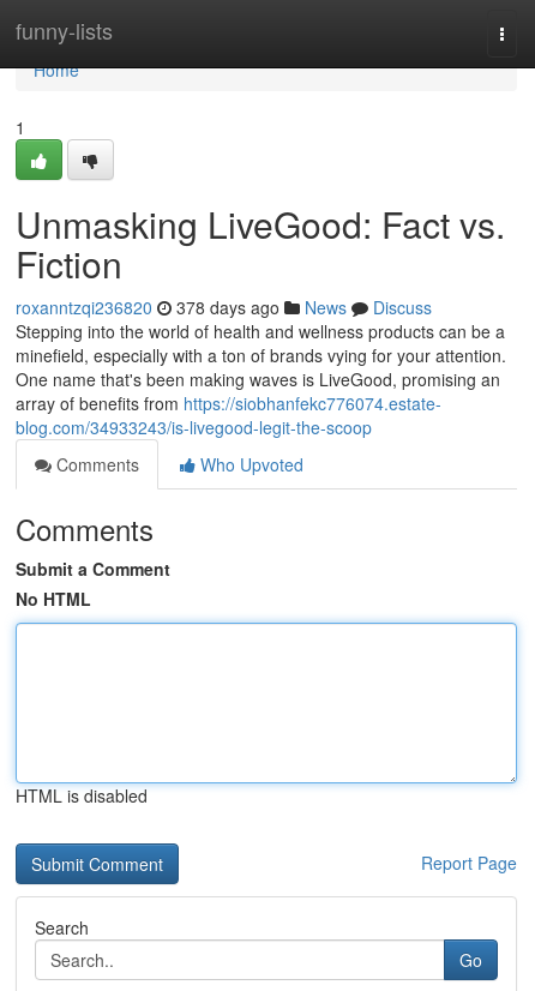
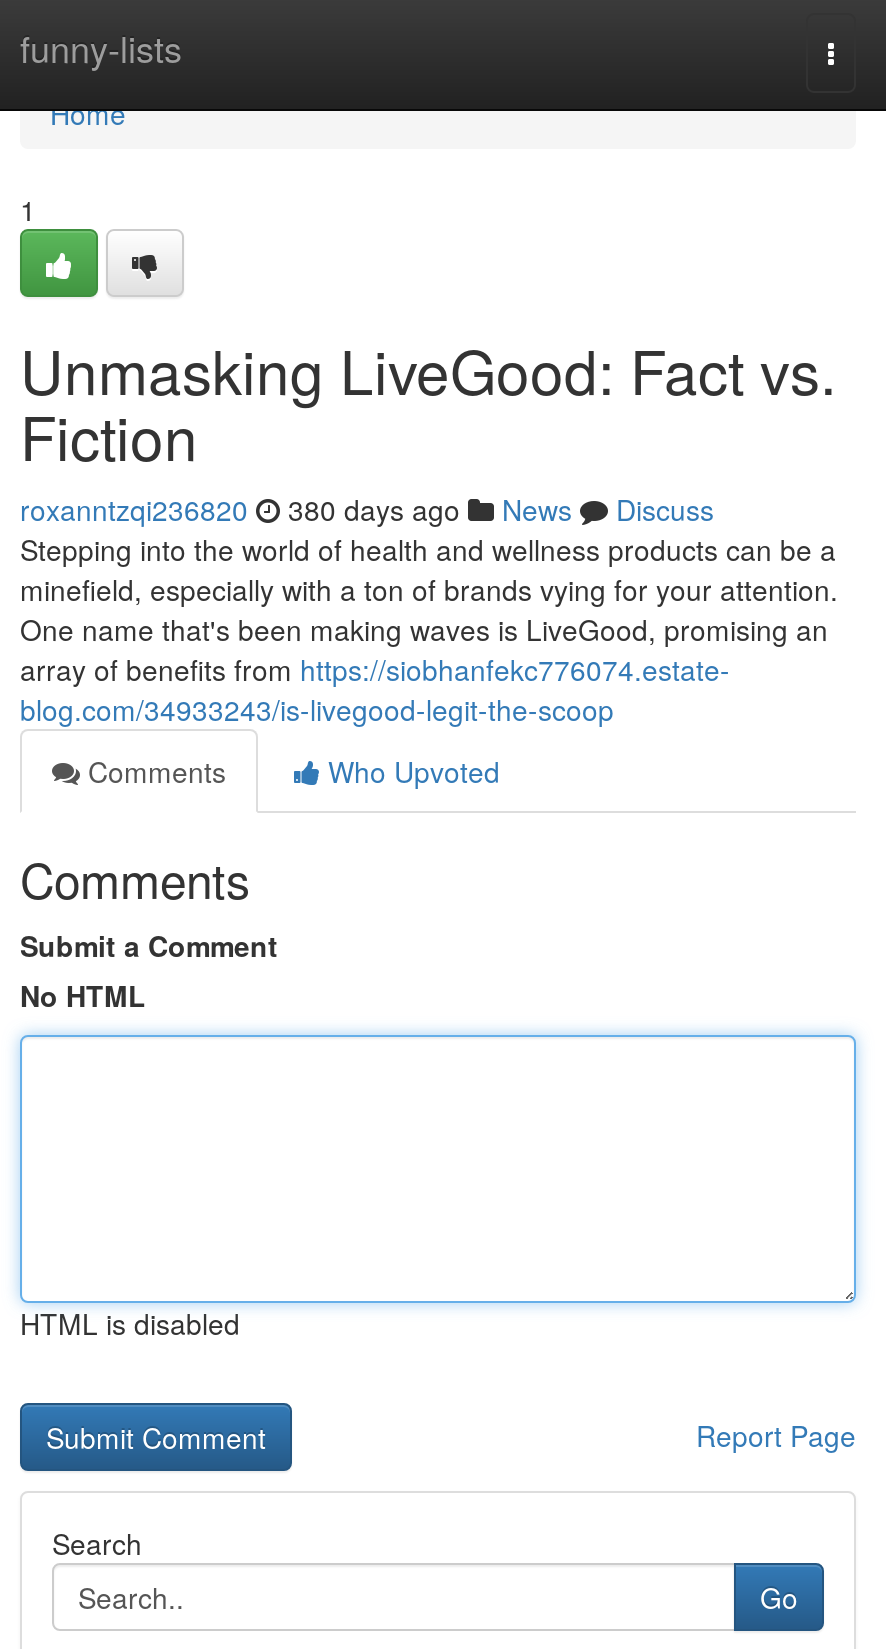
[16,295,432,319] roxanntzqi236820 378 days ago News Discuss -> [20,489,714,529] roxanntzqi236820 380 days ago News Discuss

